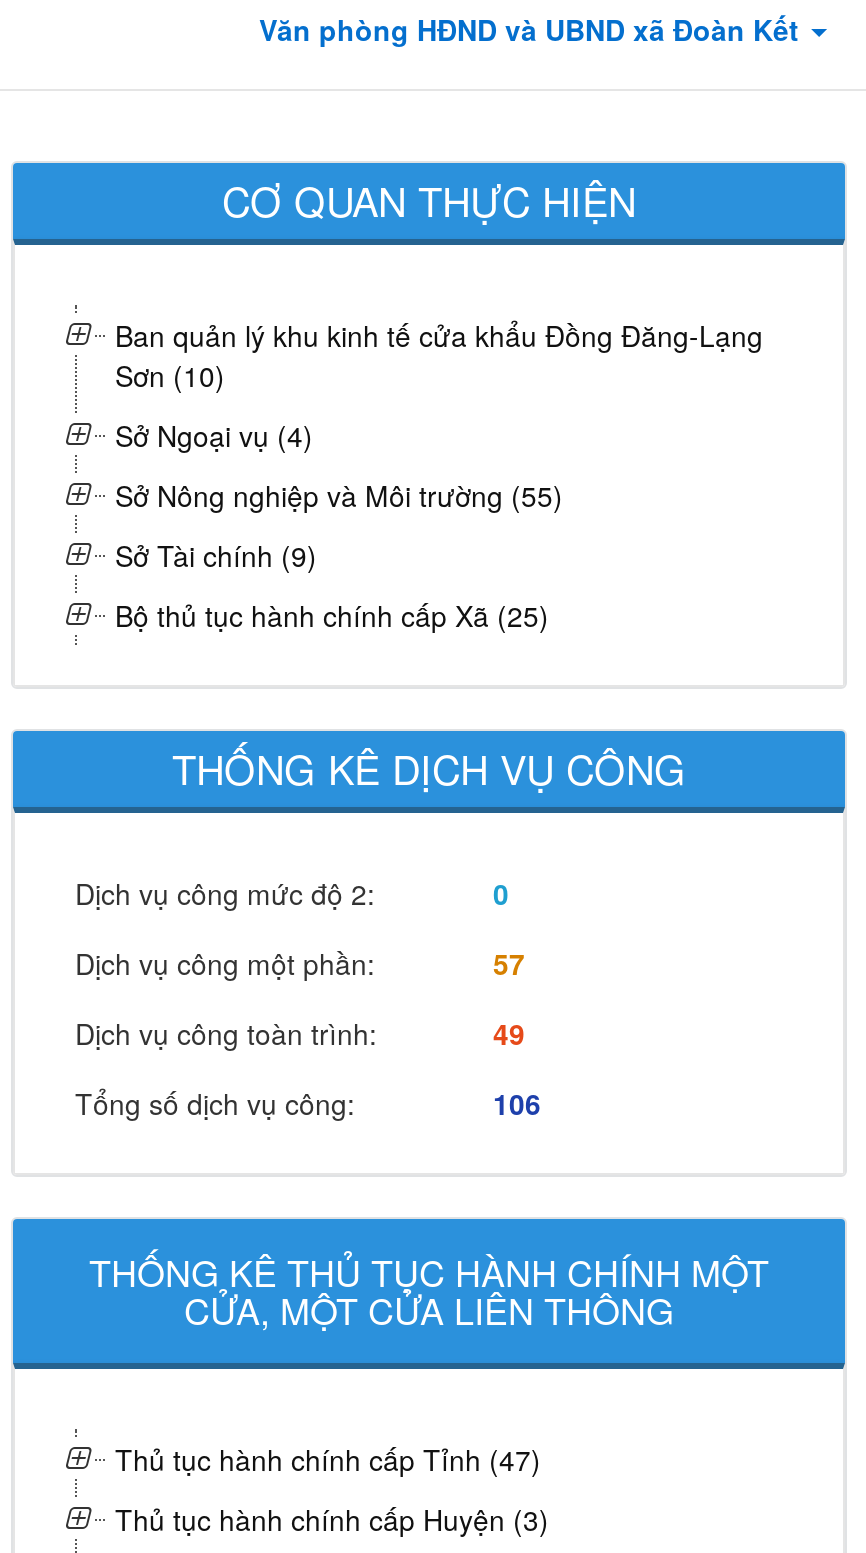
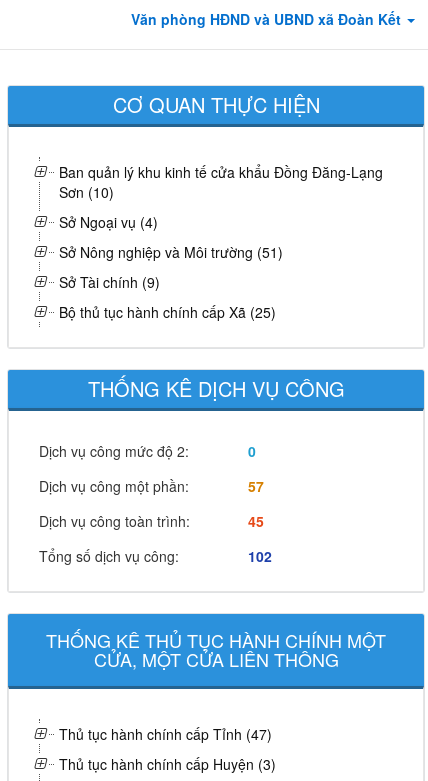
[115,475,563,515] Sở Nông nghiệp và Môi trường (55) -> [59,242,283,262] Sở Nông nghiệp và Môi trường (51)
[493,1013,525,1053] 49 -> [248,511,264,531] 45
[493,1083,541,1123] 106 -> [248,546,272,566] 102

